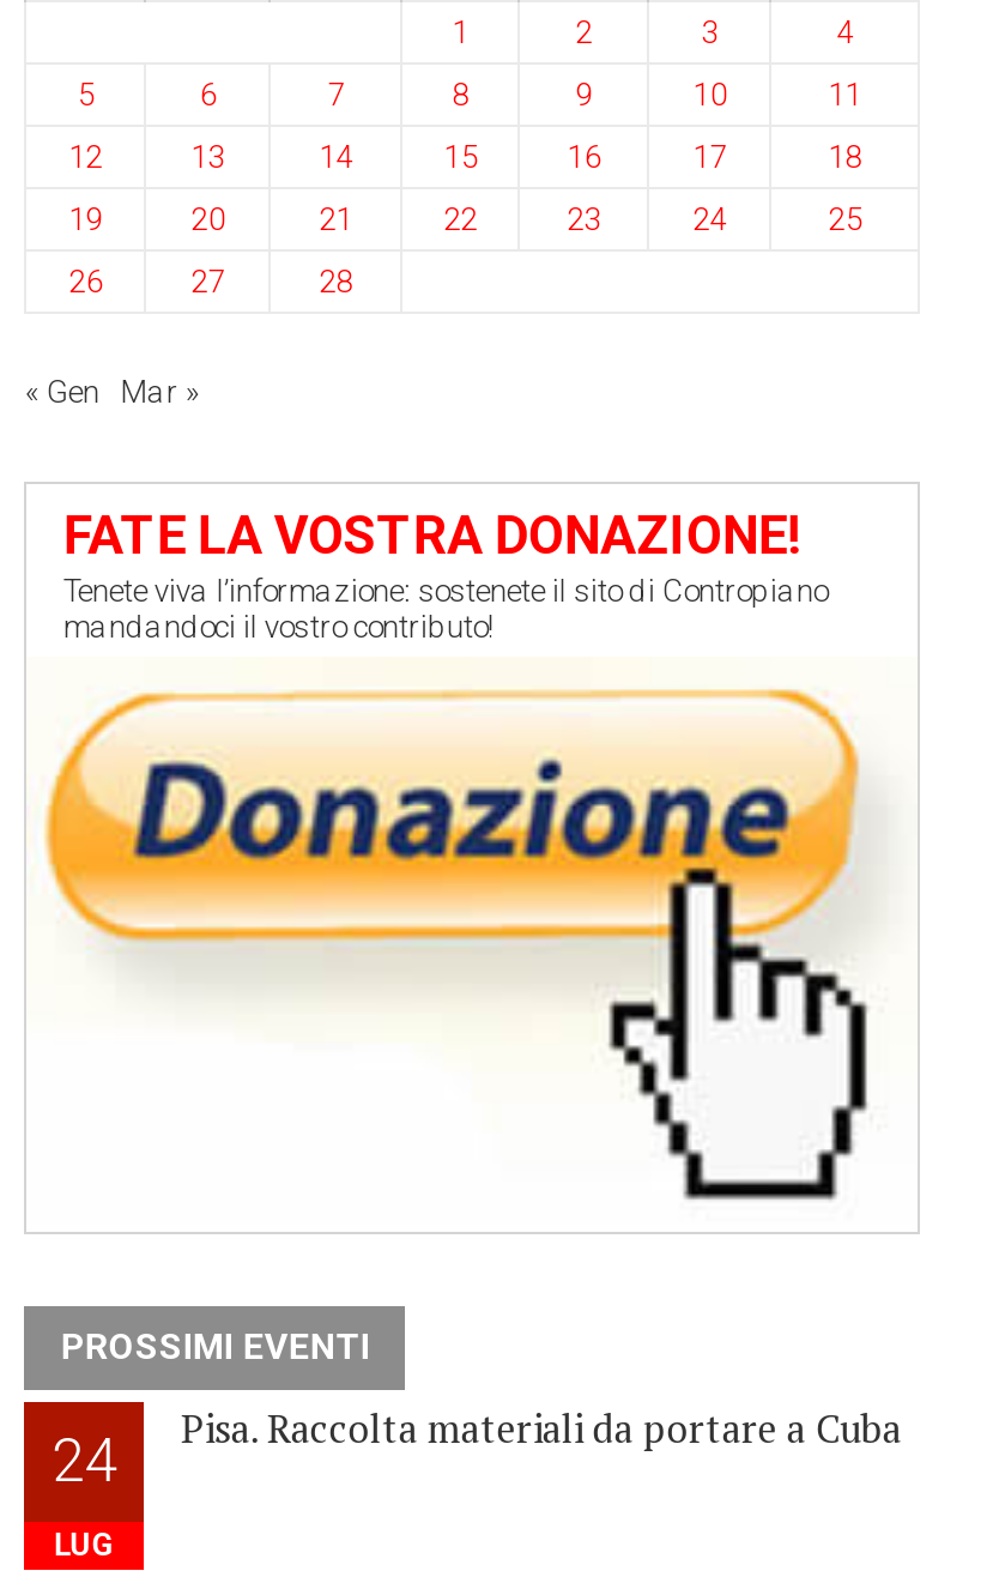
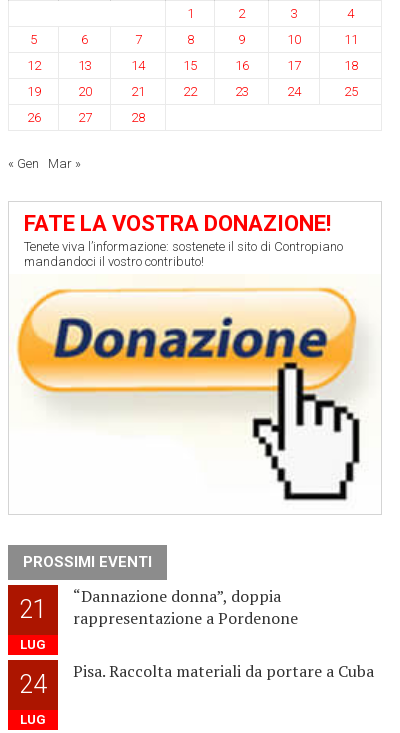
none -> [19,595,47,652] 21 | LUG
none -> [73,585,298,629] “Dannazione donna”, doppia | rappresentazione a Pordenone

